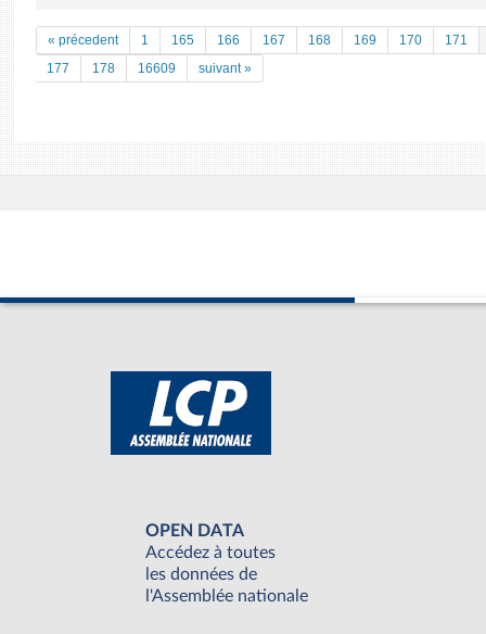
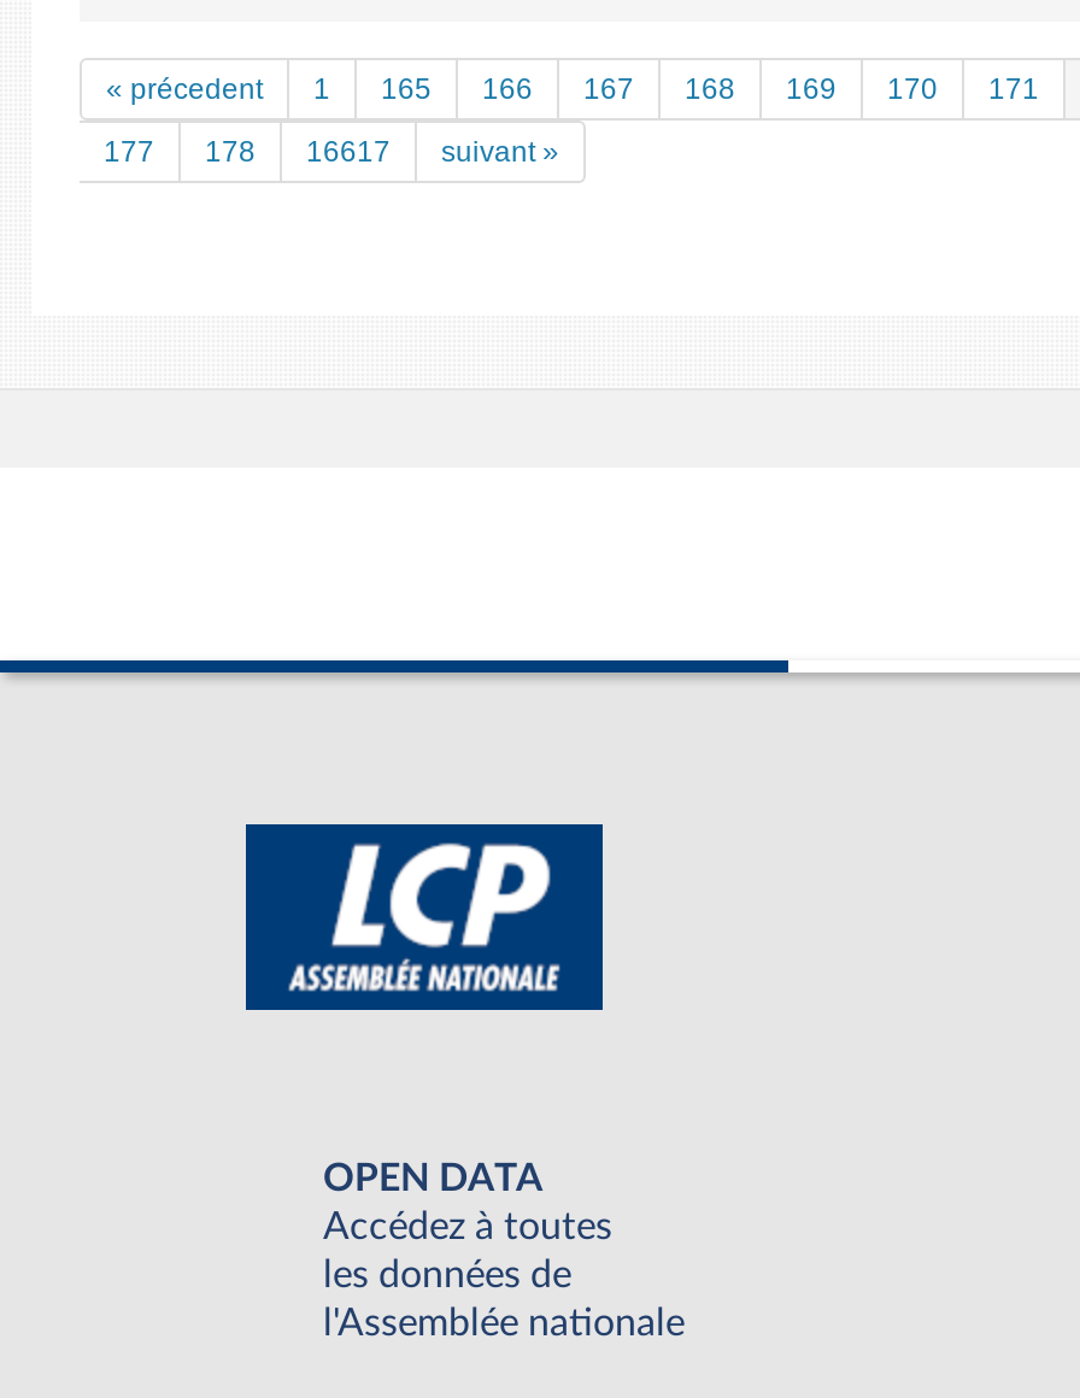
[47,61,252,76] 177 178 16609 suivant » -> [104,135,559,169] 177 178 16617 suivant »

